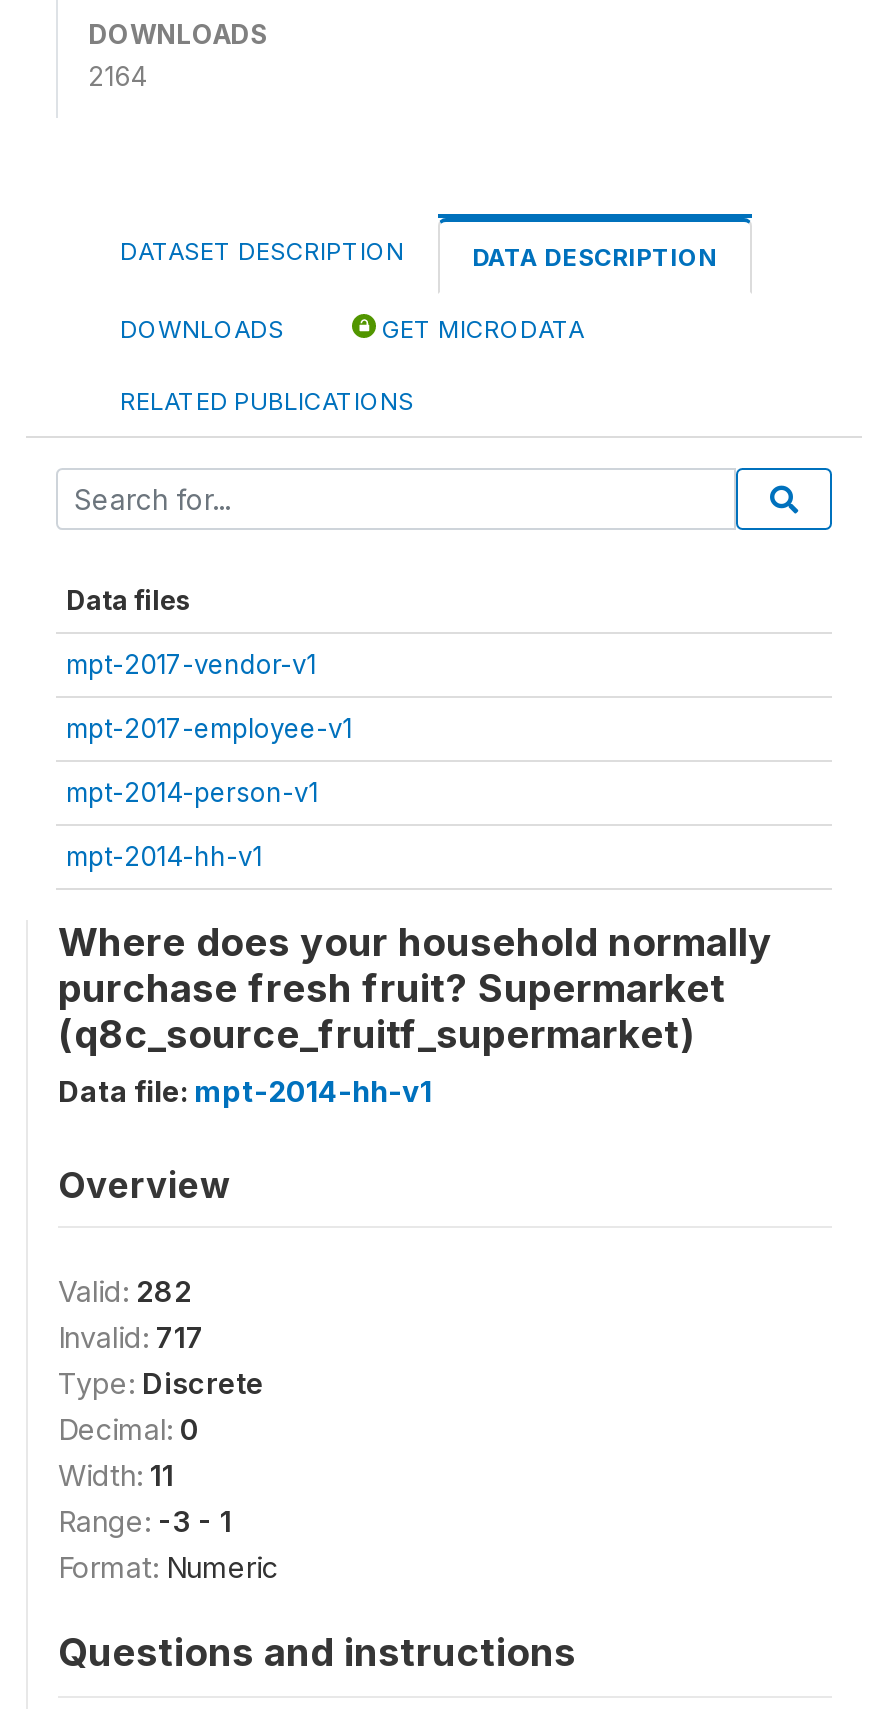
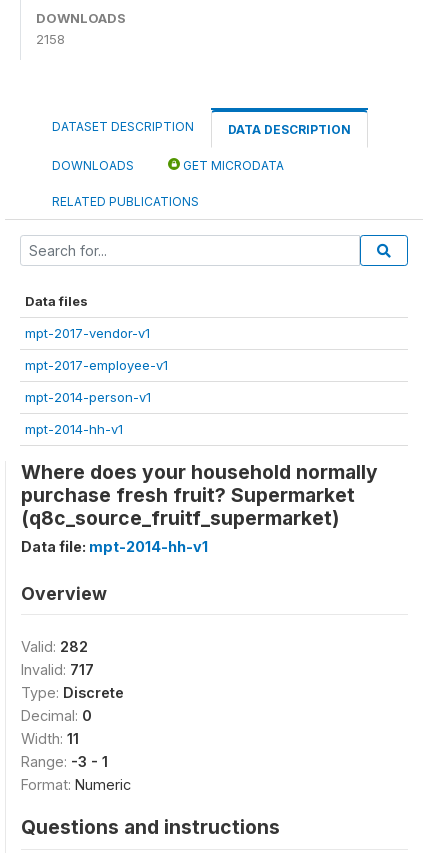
[88,59,146,91] 2164 -> [36,30,65,46] 2158

